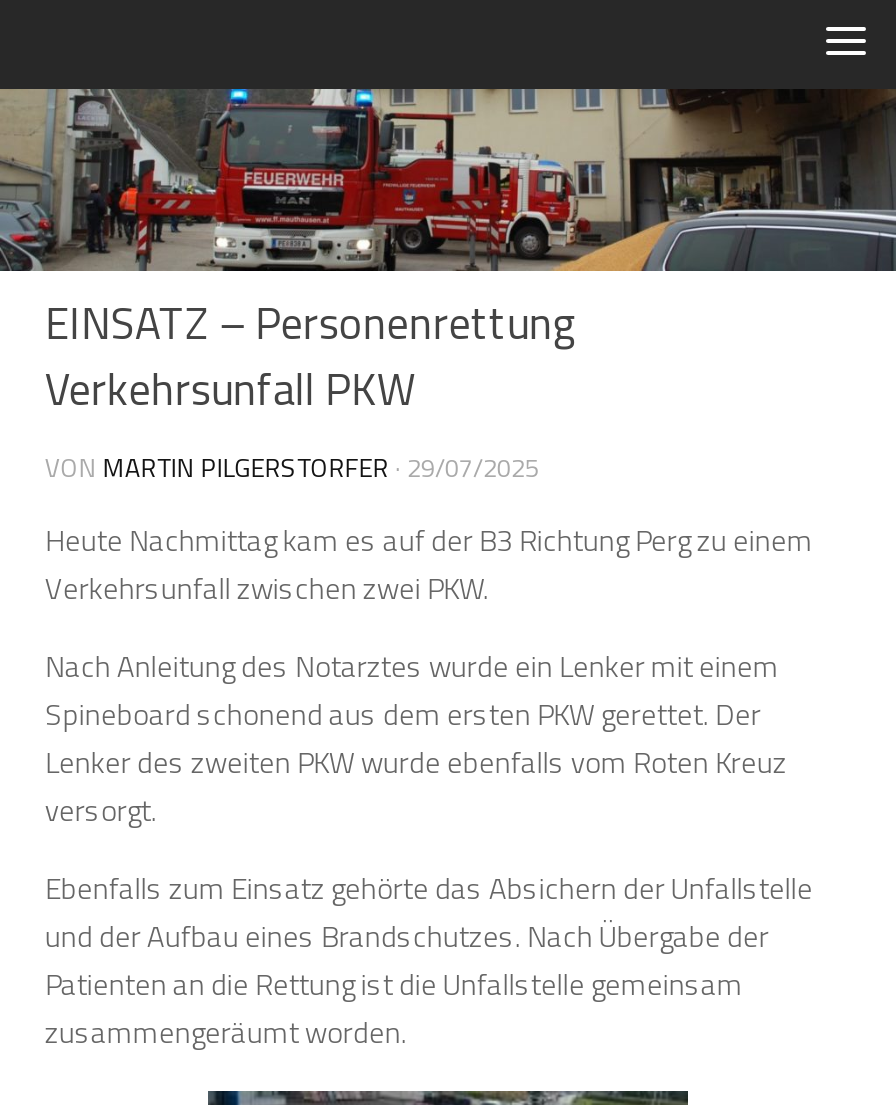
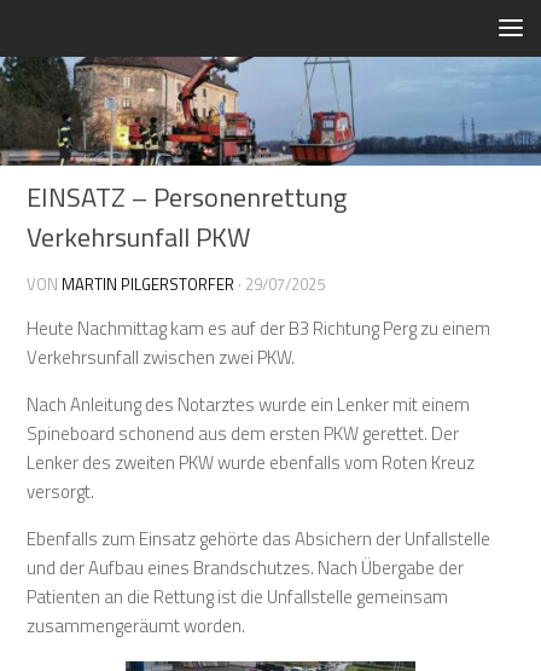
[6,87,890,273] [image] -> [4,56,537,167] [image]

